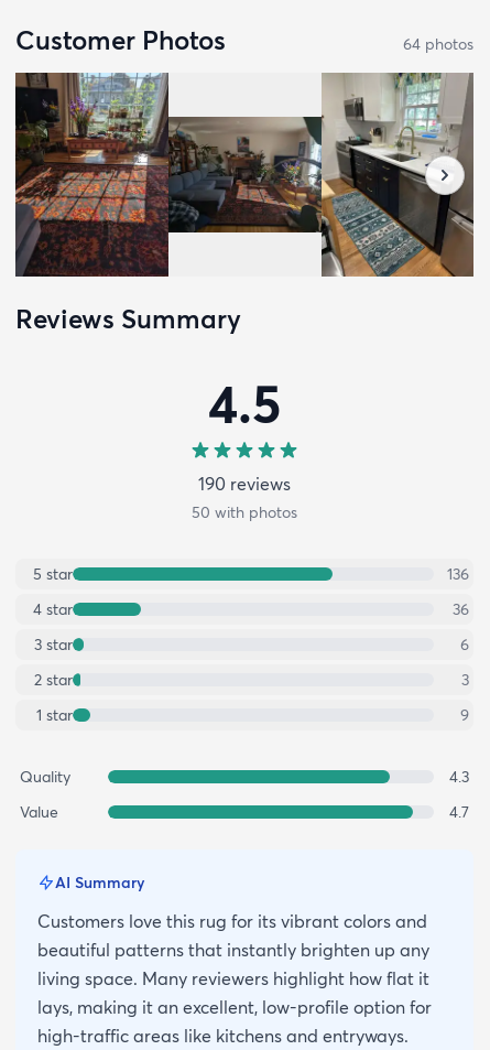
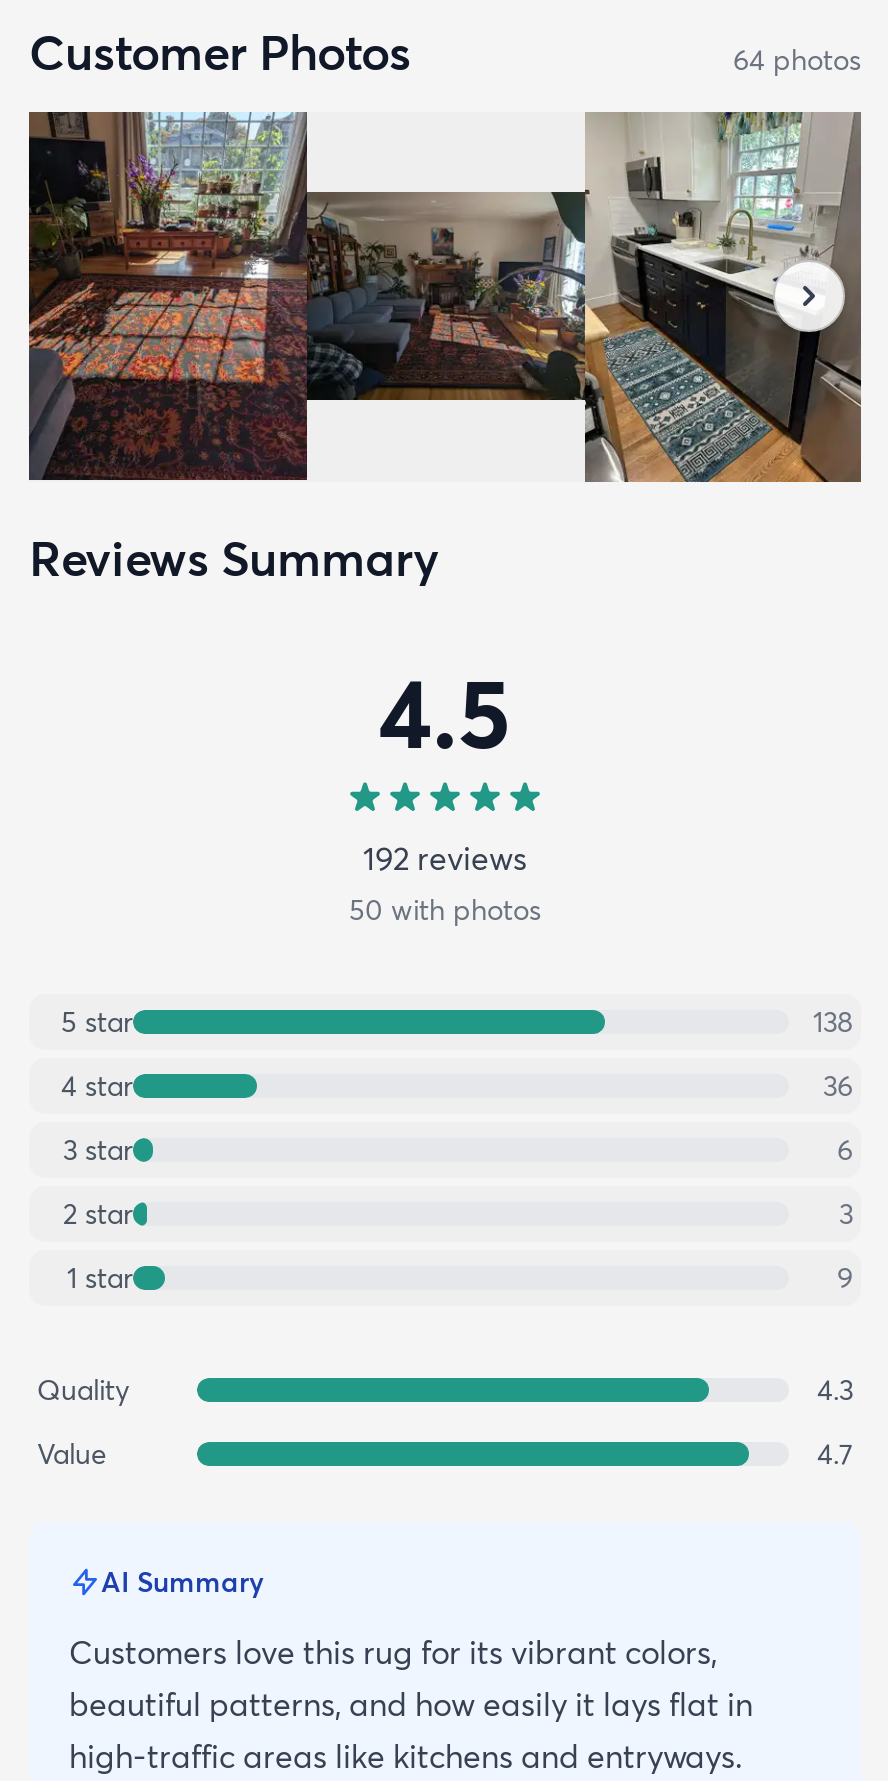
[198,473,291,495] 190 reviews -> [363,837,527,877] 192 reviews
[447,564,469,584] 136 -> [813,1003,853,1039] 138
[37,910,432,1018] Customers love this rug for its vibrant colors and | beautiful patterns that instantly brighten up any | living space. Many reviewers highlight how flat it | lays, making it an excellent, low-profile option for -> [69,1631,753,1723] Customers love this rug for its vibrant colors, | beautiful patterns, and how easily it lays flat in

